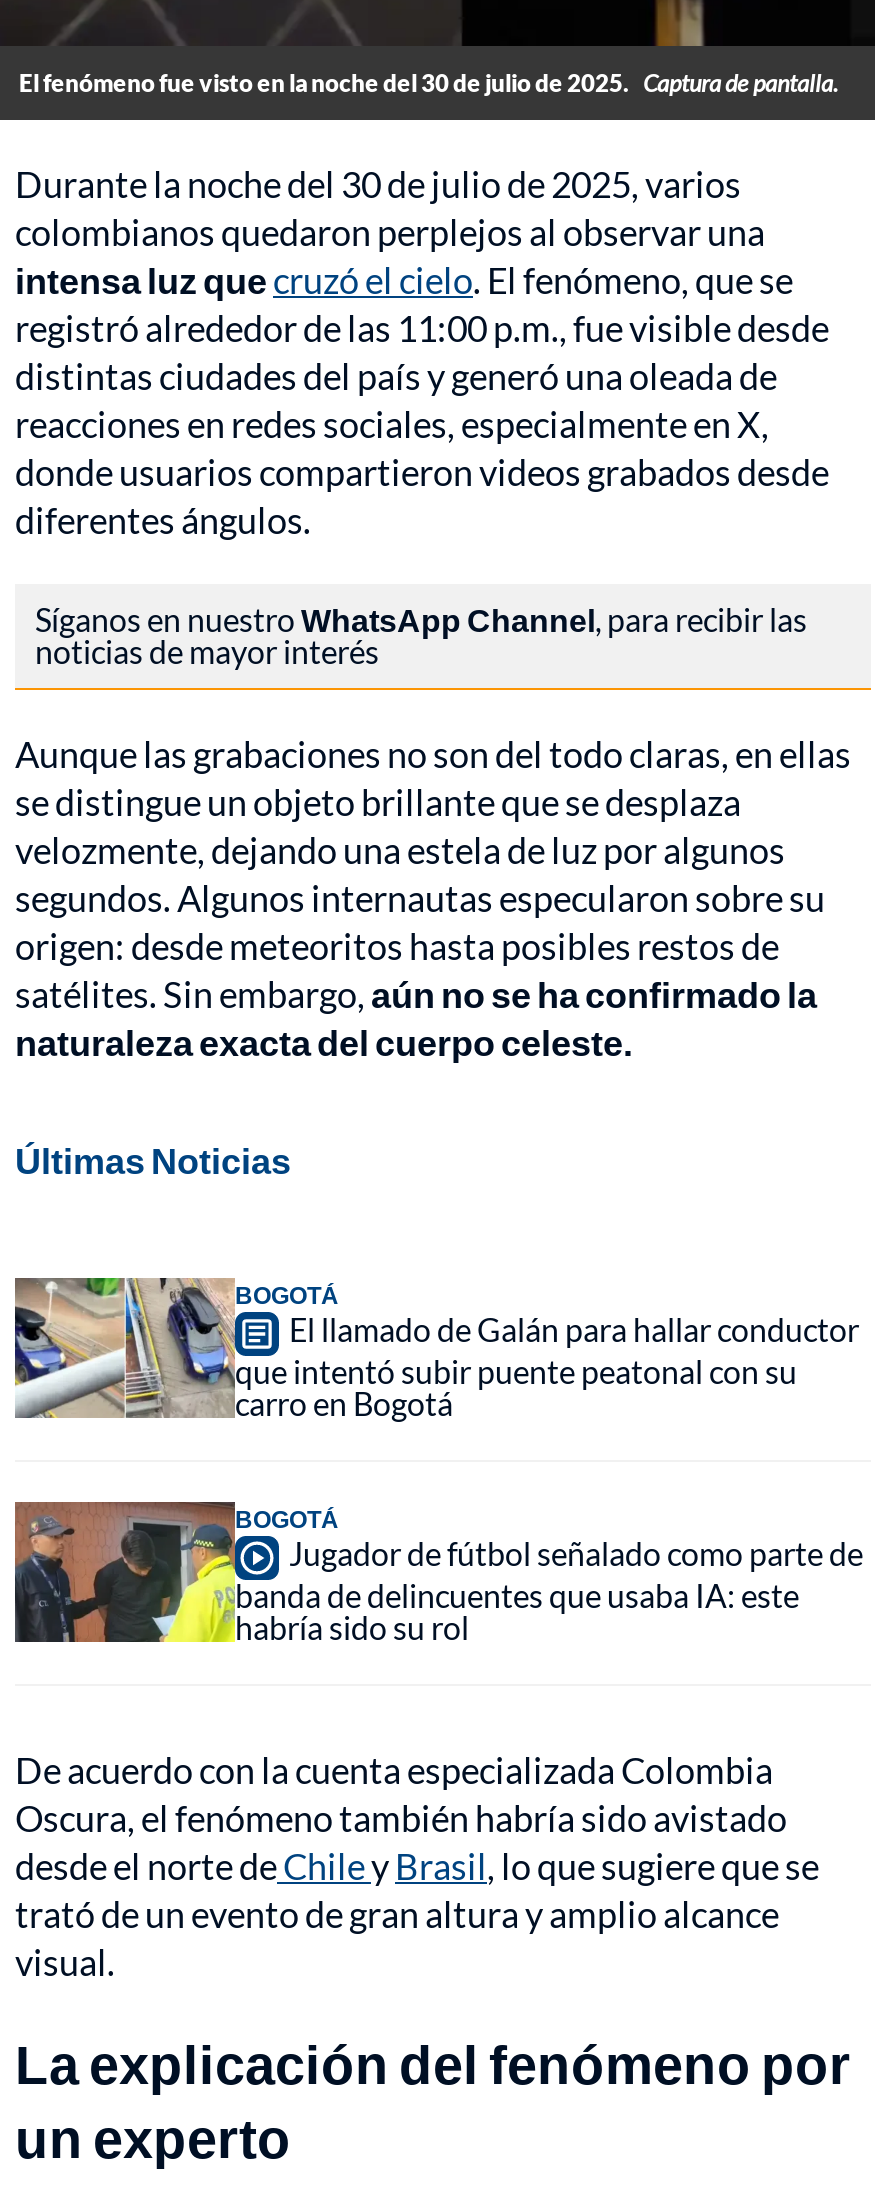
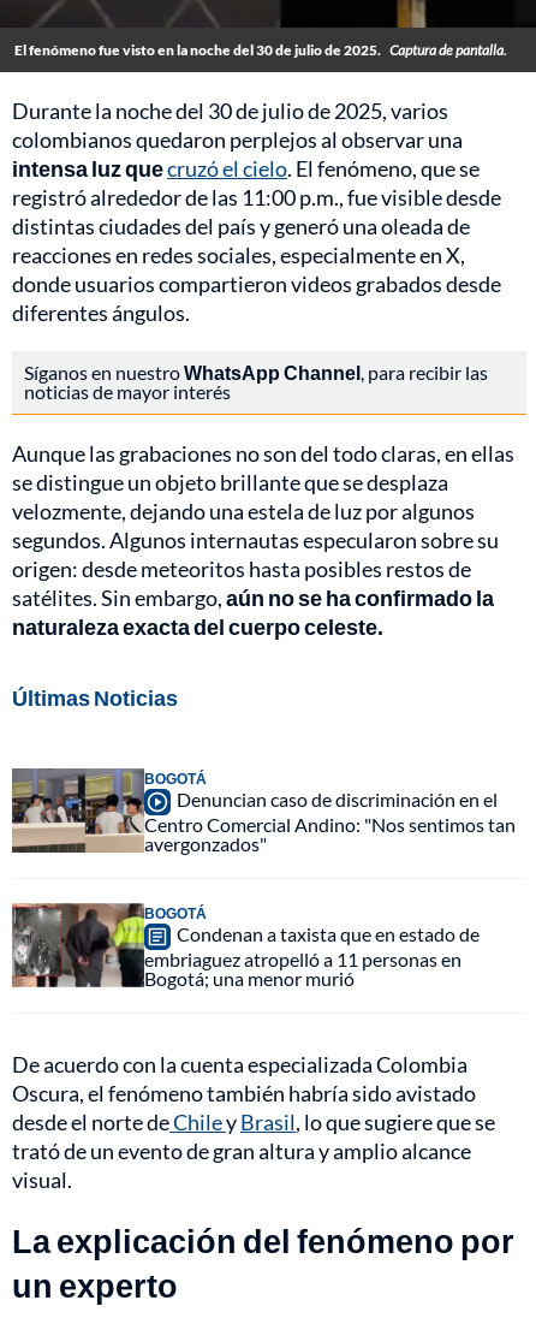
[13,1278,859,1422] [image] | El llamado de Galán para hallar conductor | que intentó subir puente peatonal con su | carro en Bogotá -> [11,768,516,855] [image] | Denuncian caso de discriminación en el | Centro Comercial Andino: "Nos sentimos tan | avergonzados"
[15,1502,863,1646] [image] | Jugador de fútbol señalado como parte de | banda de delincuentes que usaba IA: este | habría sido su rol -> [11,903,480,990] [image] | Condenan a taxista que en estado de | embriaguez atropelló a 11 personas en | Bogotá; una menor murió

